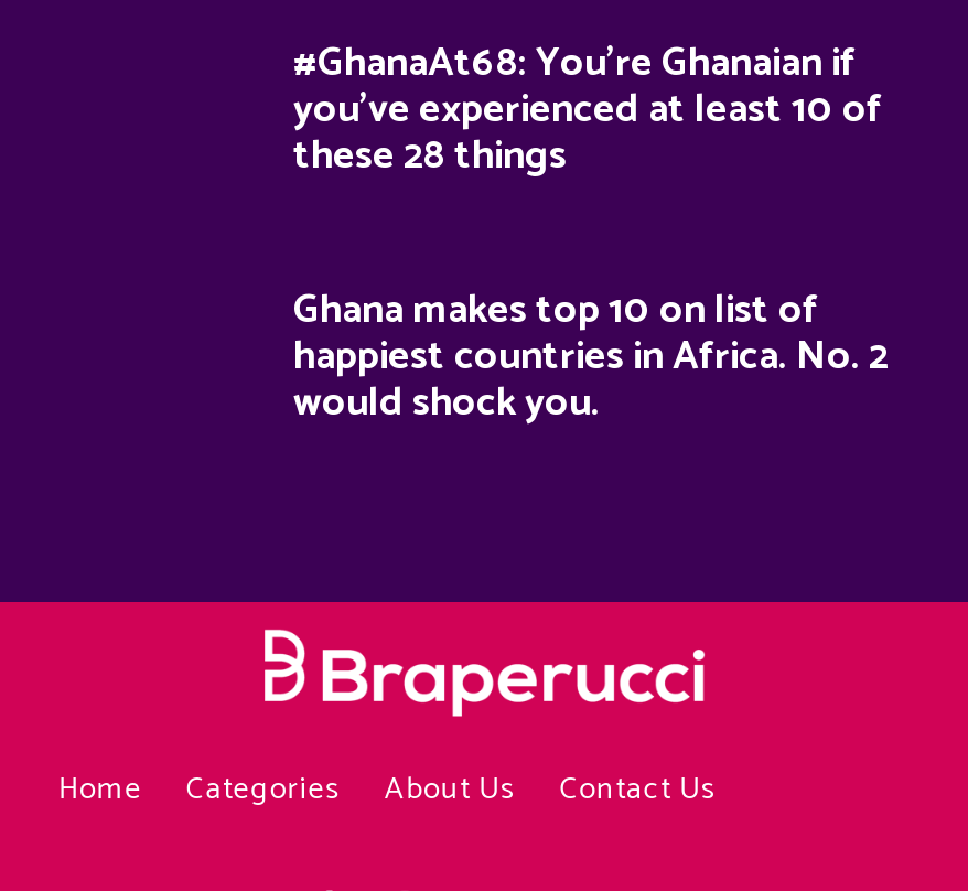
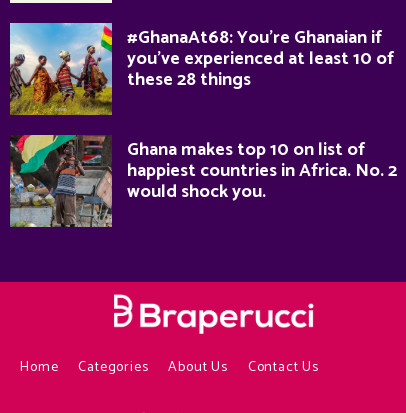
none -> [9,22,113,116] [image]
none -> [9,134,113,228] [image]

